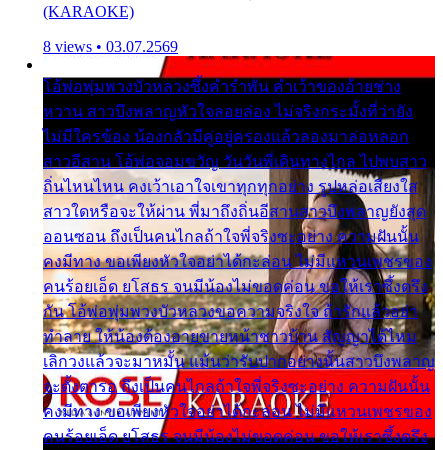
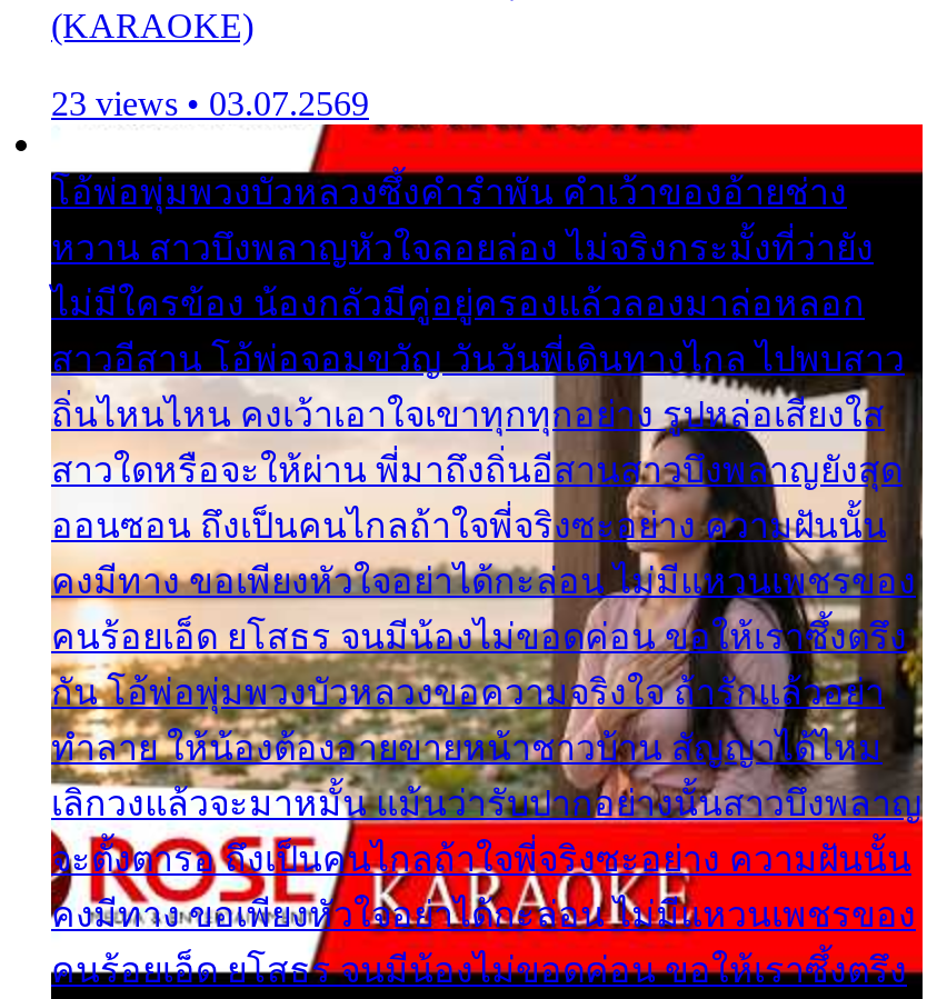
[43,38,178,55] 8 views • 03.07.2569 -> [51,84,369,122] 23 views • 03.07.2569

